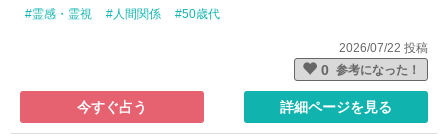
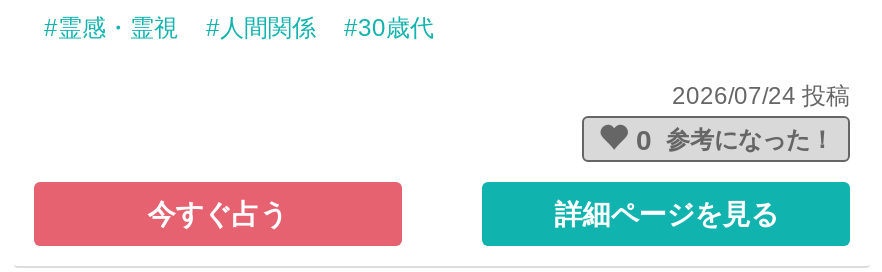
[175,7,220,21] #50歳代 -> [344,15,434,43] #30歳代
[339,41,428,55] 2026/07/22 投稿 -> [672,83,850,111] 2026/07/24 投稿

